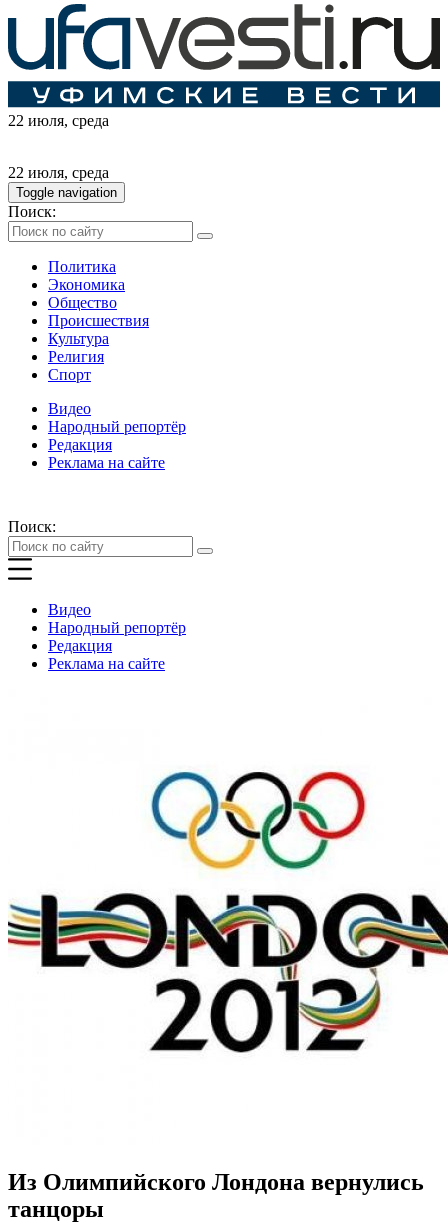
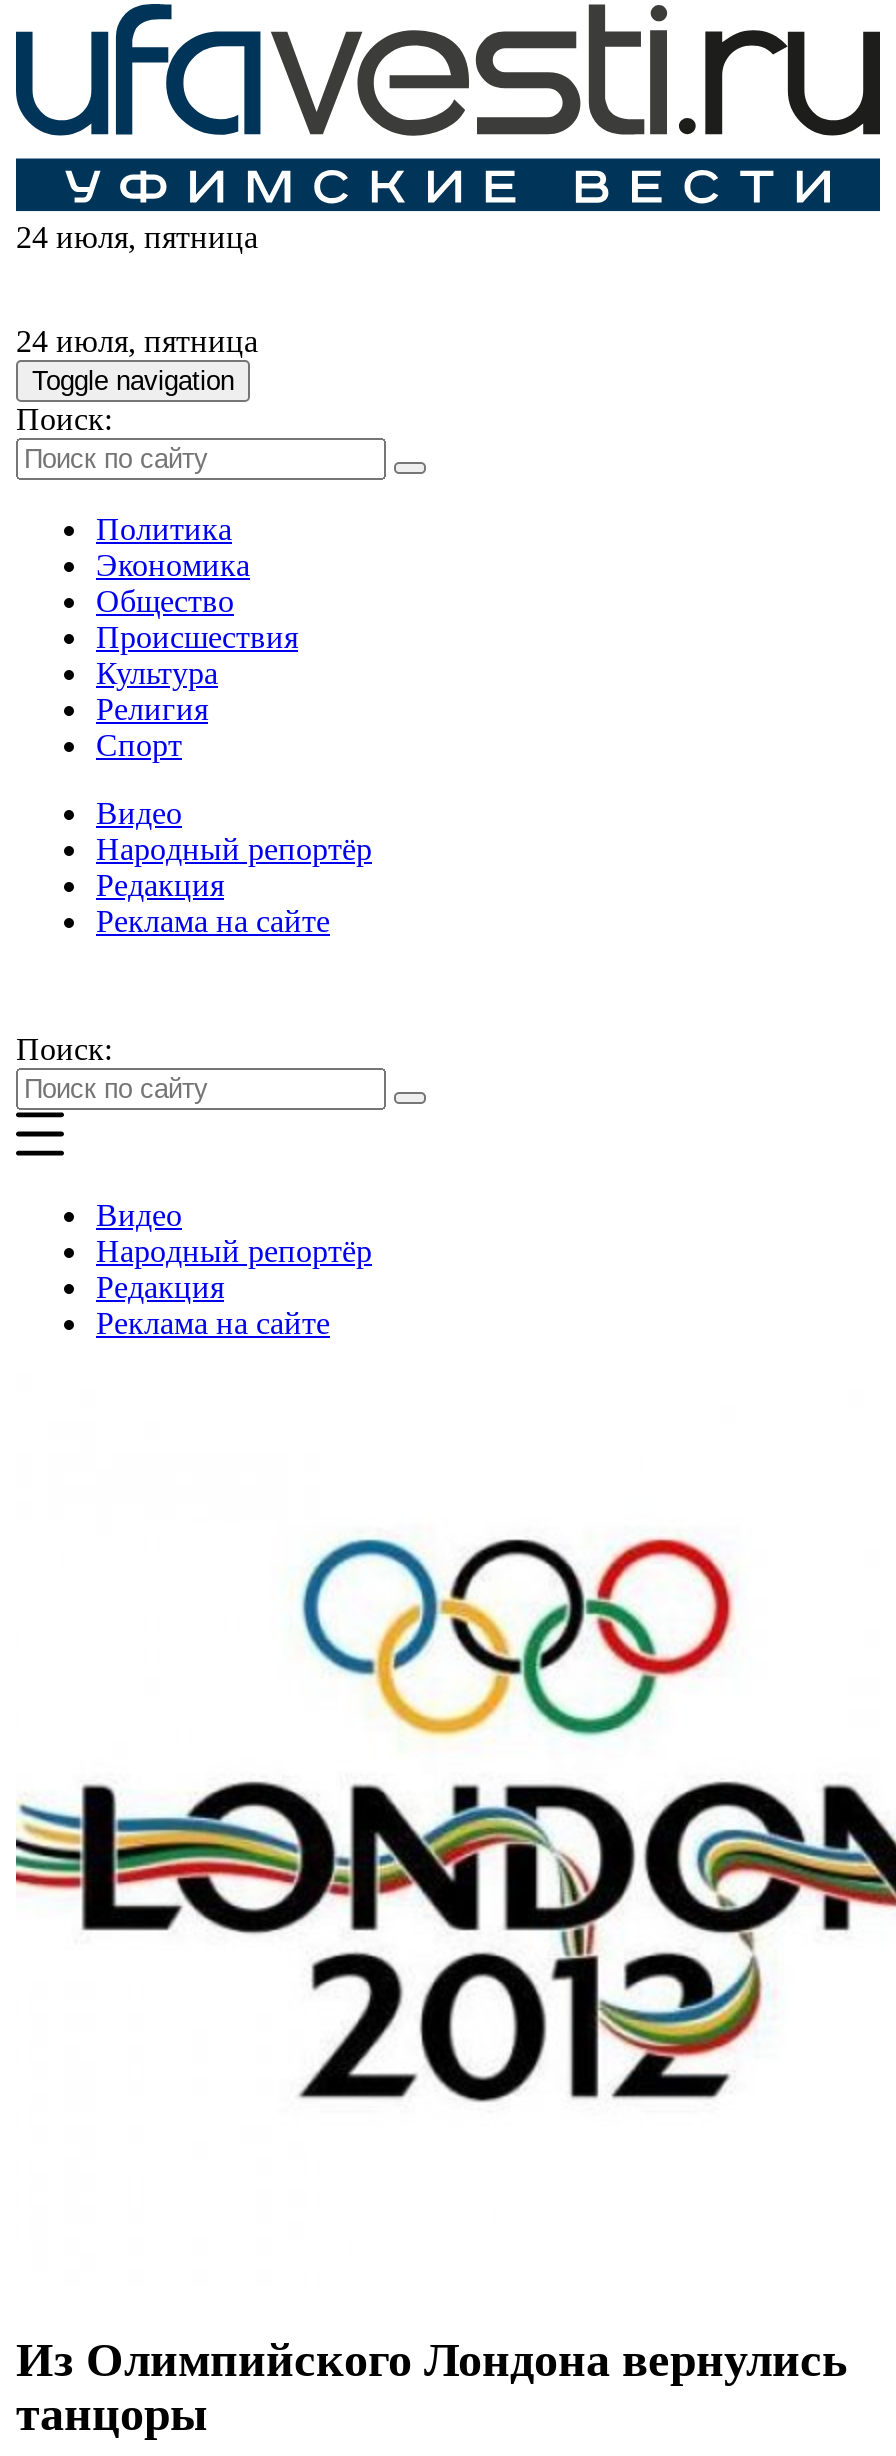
[8,112,109,129] 22 июля, среда -> [16,221,258,255] 24 июля, пятница
[8,164,109,181] 22 июля, среда -> [16,325,258,359] 24 июля, пятница

